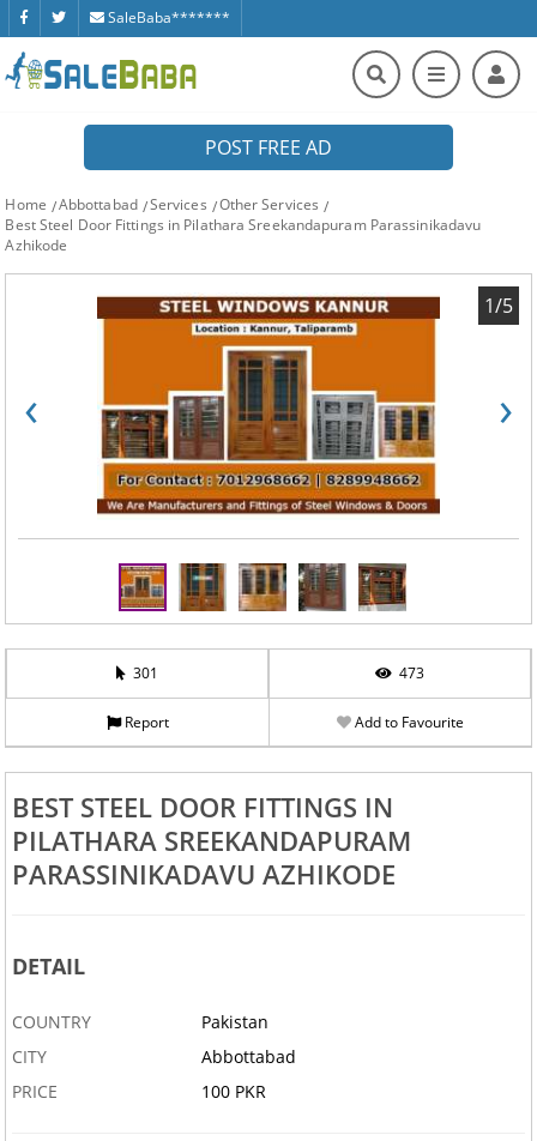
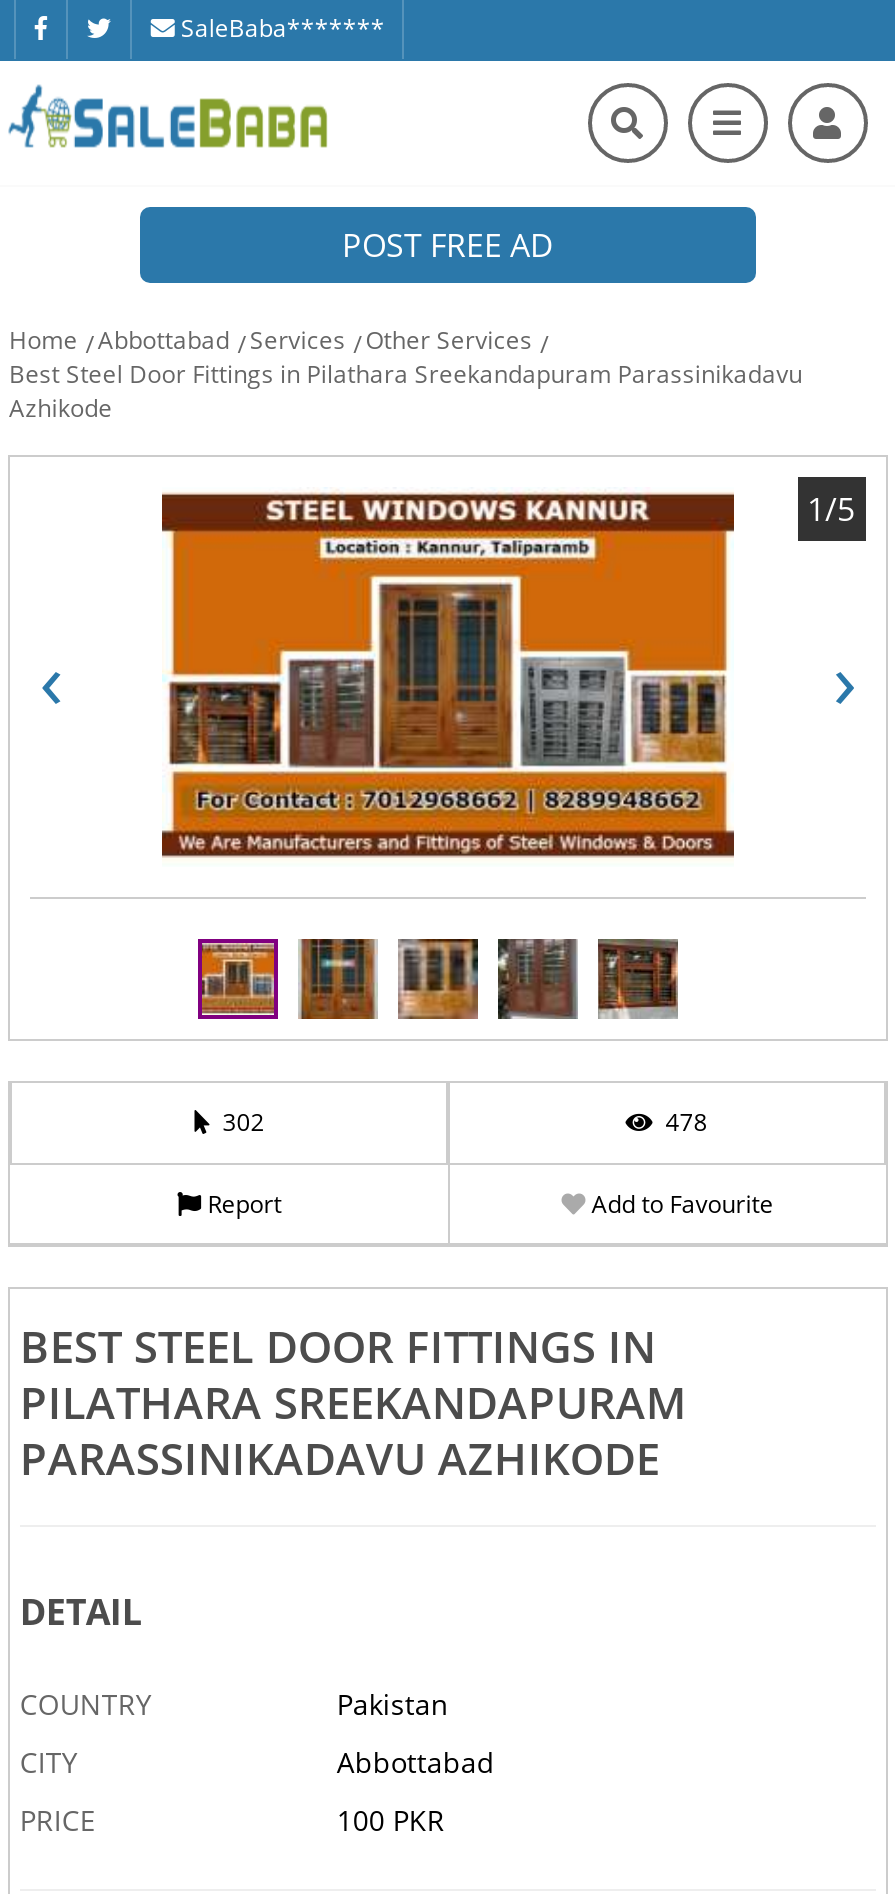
[126,663,158,683] 301 -> [210,1105,264,1139] 302
[392,663,424,683] 473 -> [654,1105,708,1139] 478

